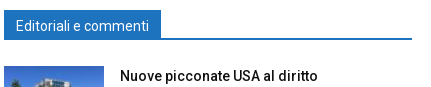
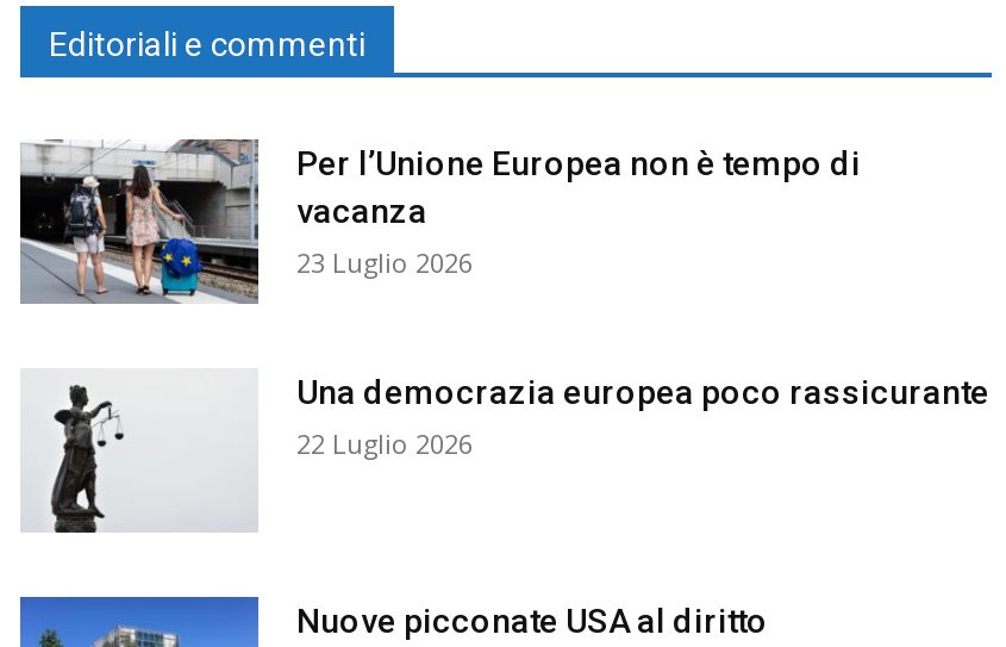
none -> [18,137,989,461] [image] | Per l’Unione Europea non è tempo di | vacanza | 23 Luglio 2026 | Una democrazia europea poco rassicurante | 22 Luglio 2026
none -> [20,382,258,535] [image]

